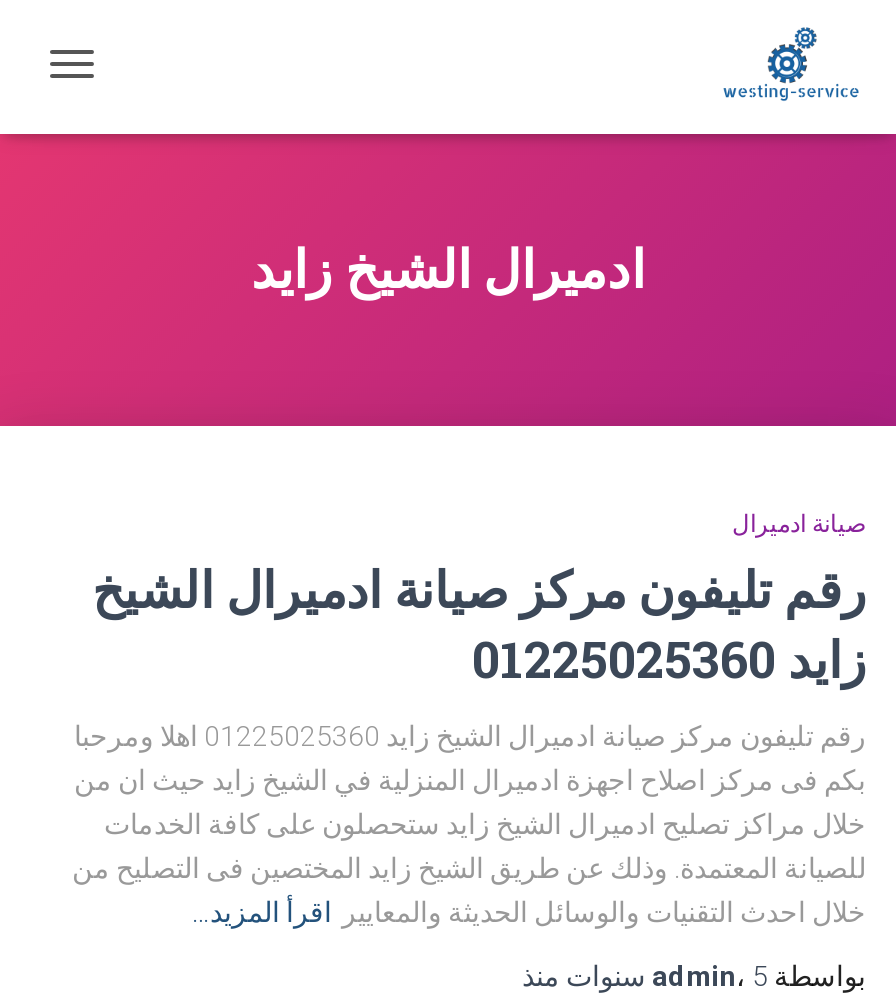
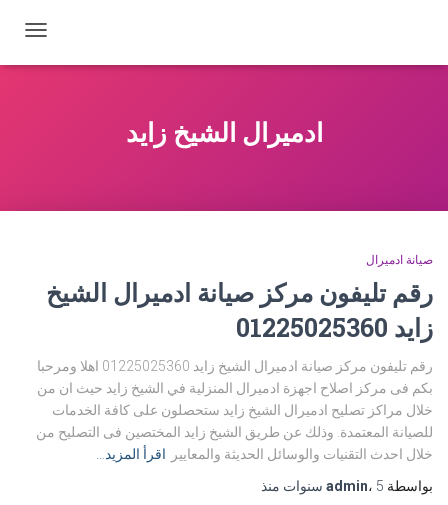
[722,26,860,102] [image] -> none

